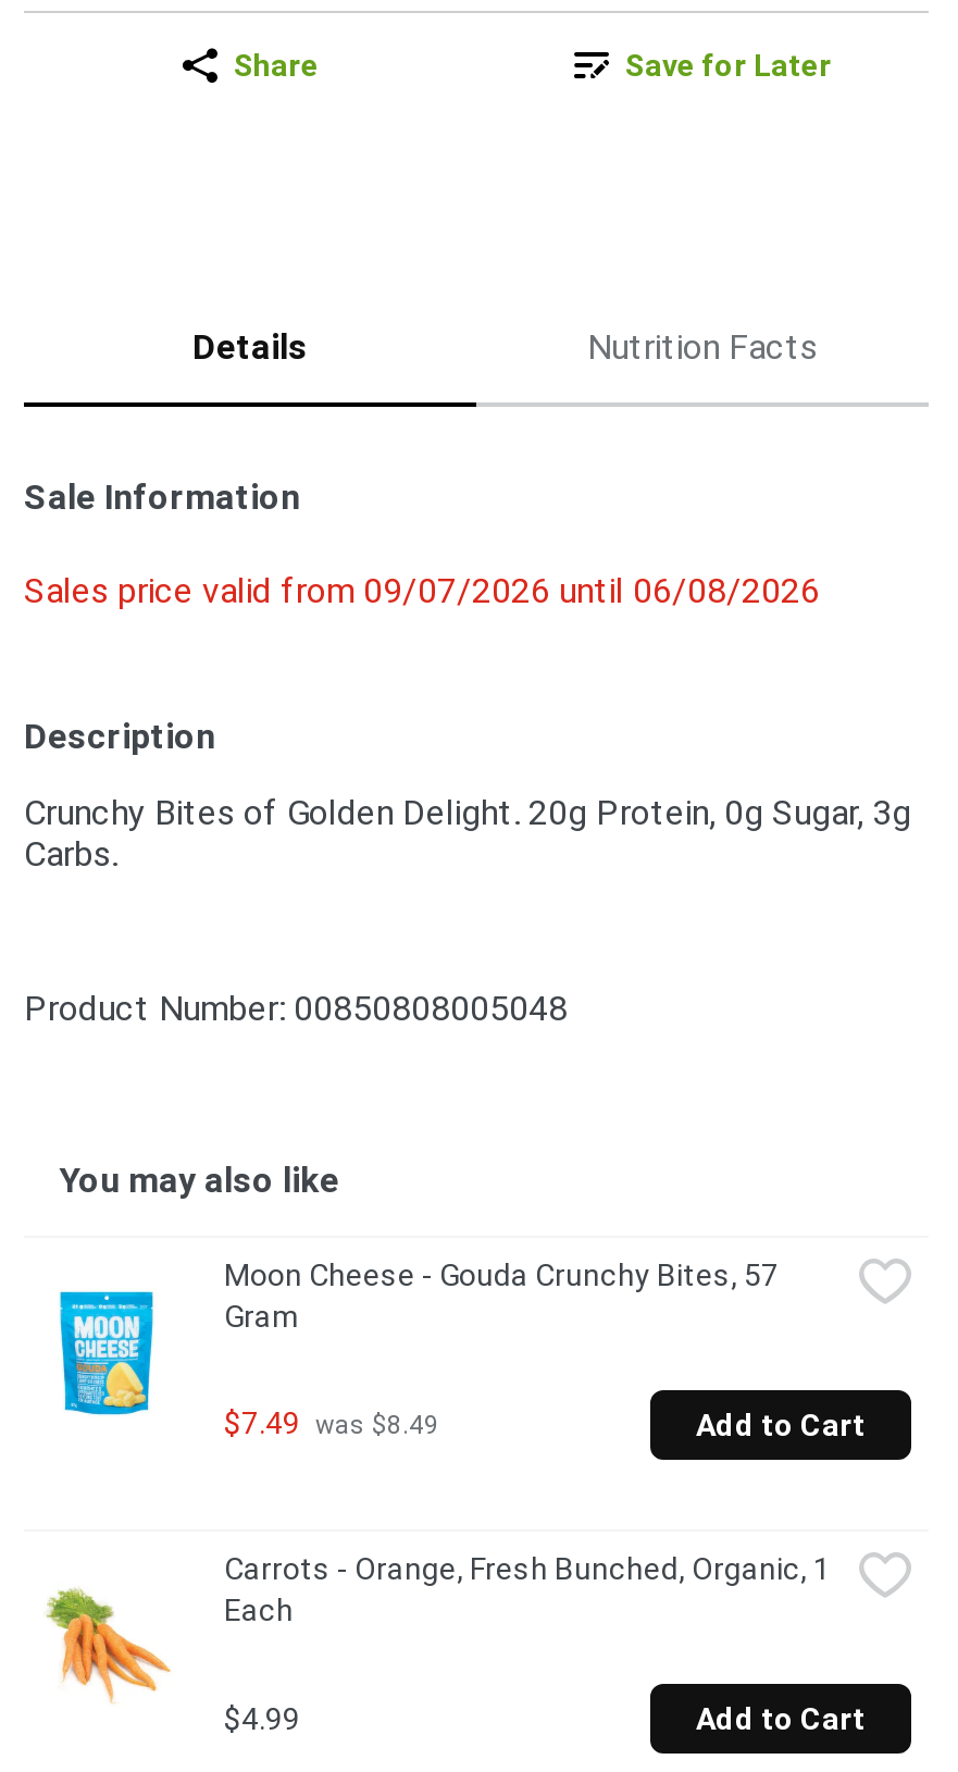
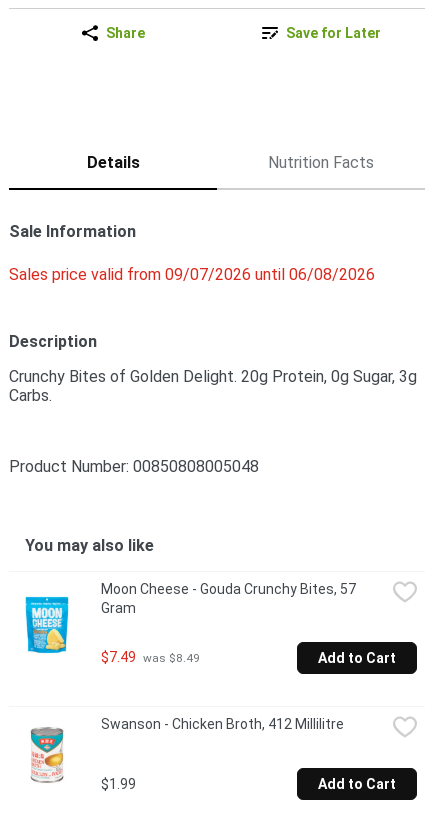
[46,1552,831,1697] [image] | Carrots - Orange, Fresh Bunched, Organic, 1 | Each -> [23,716,344,783] [image] | Swanson - Chicken Broth, 412 Millilitre
[224,1701,300,1735] $4.99 -> [101,776,136,792] $1.99

